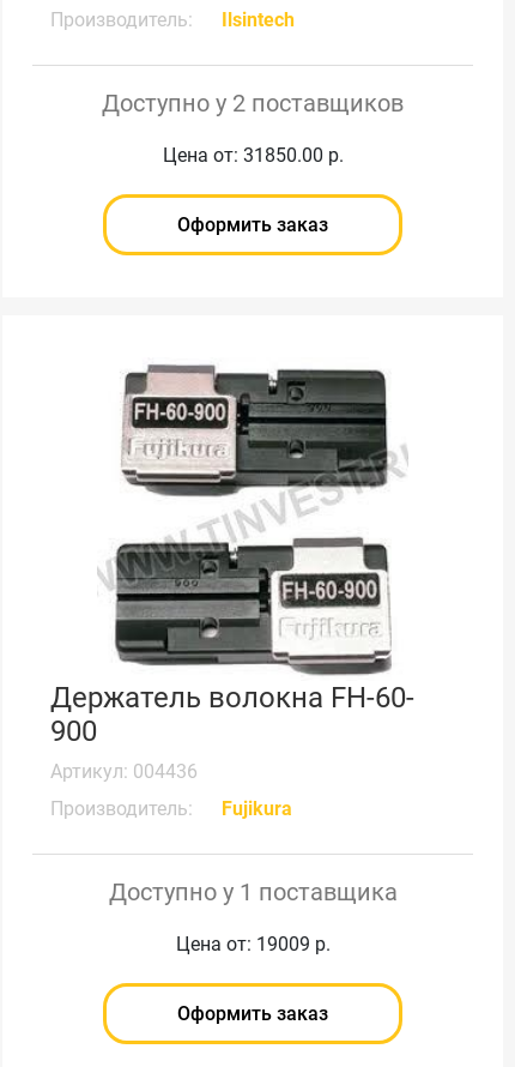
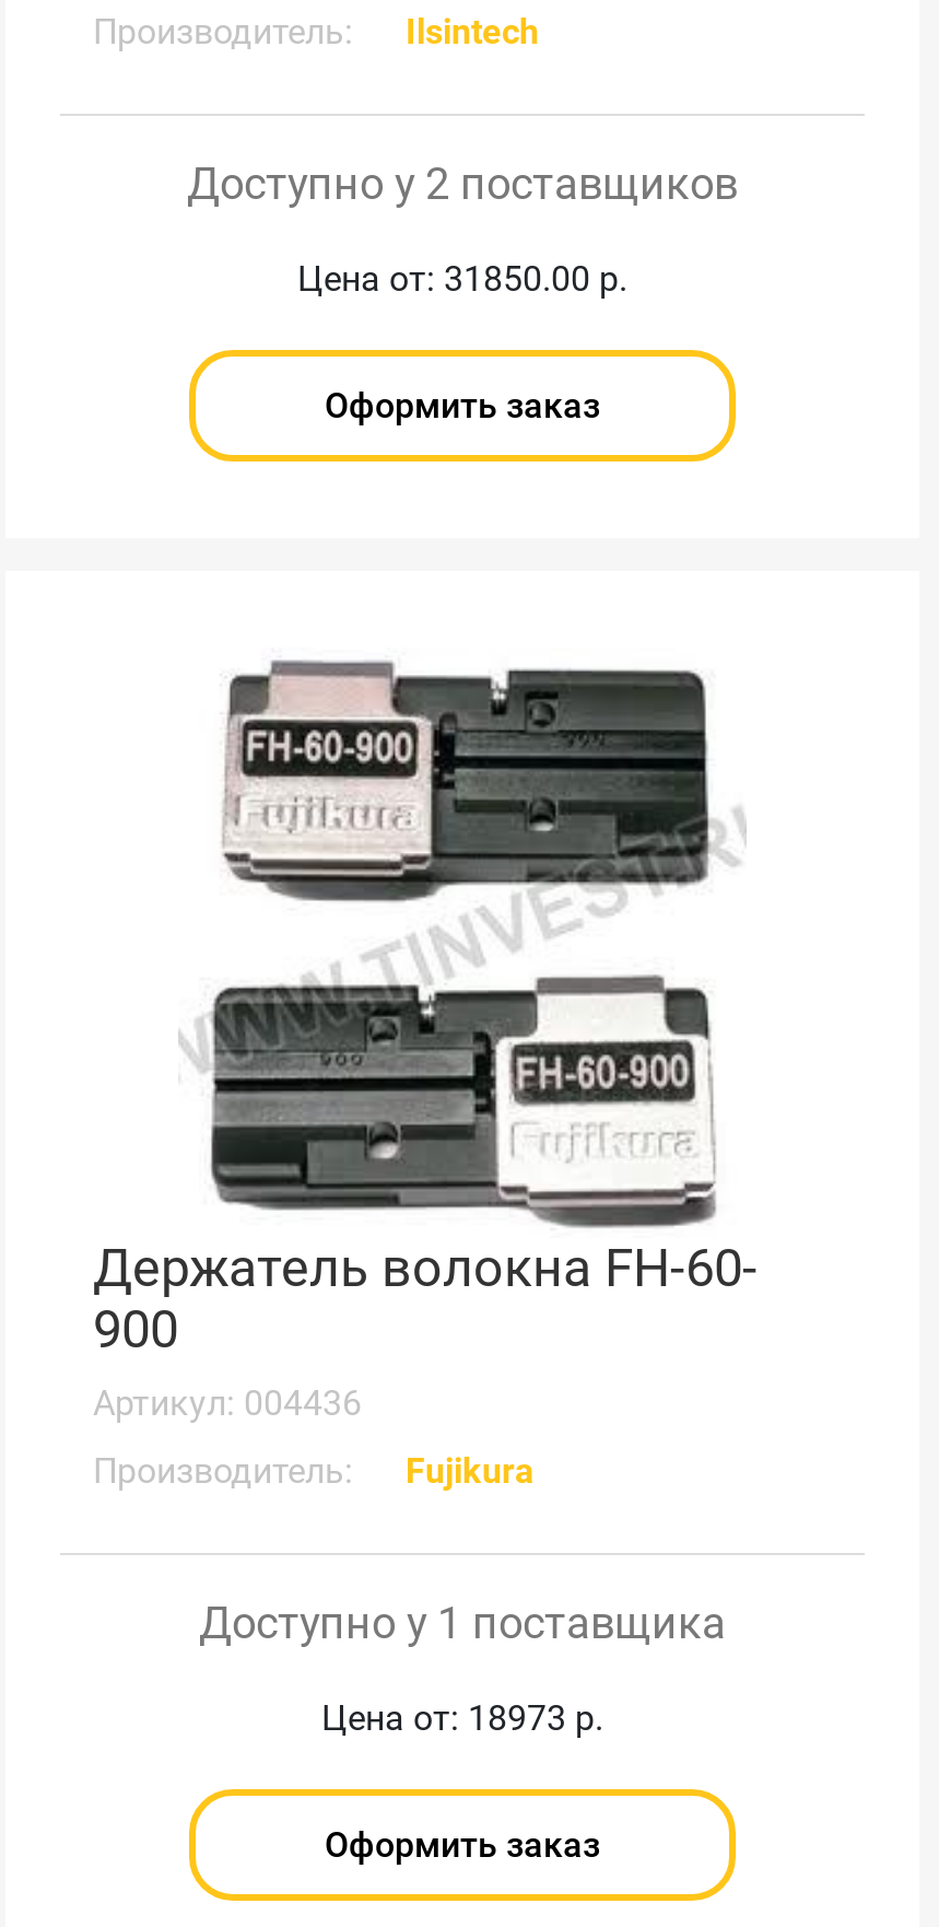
[175,933,330,956] Цена от: 19009 р. -> [321,1698,603,1740] Цена от: 18973 р.

